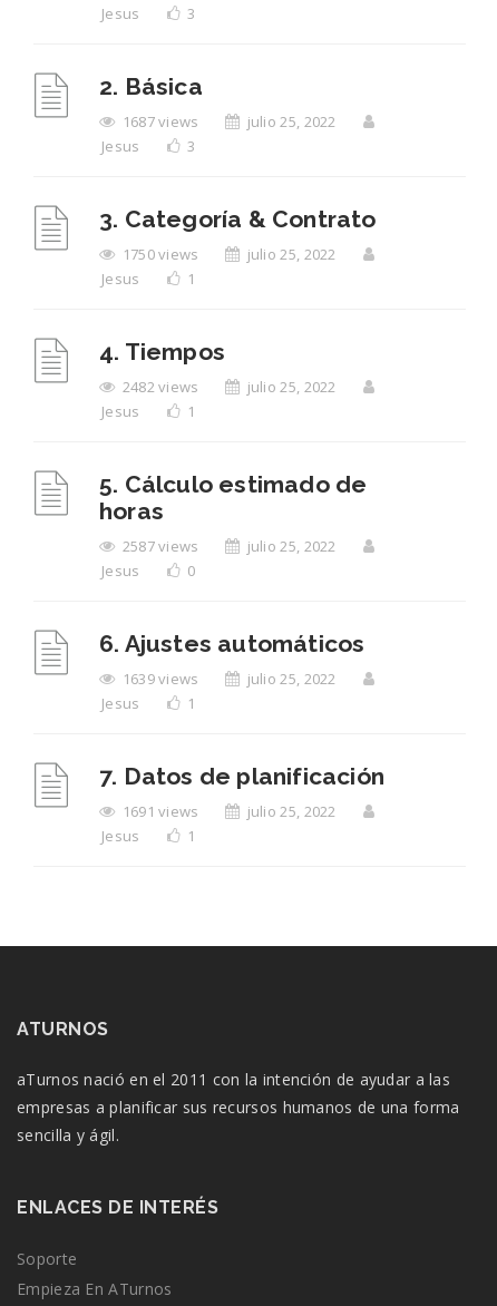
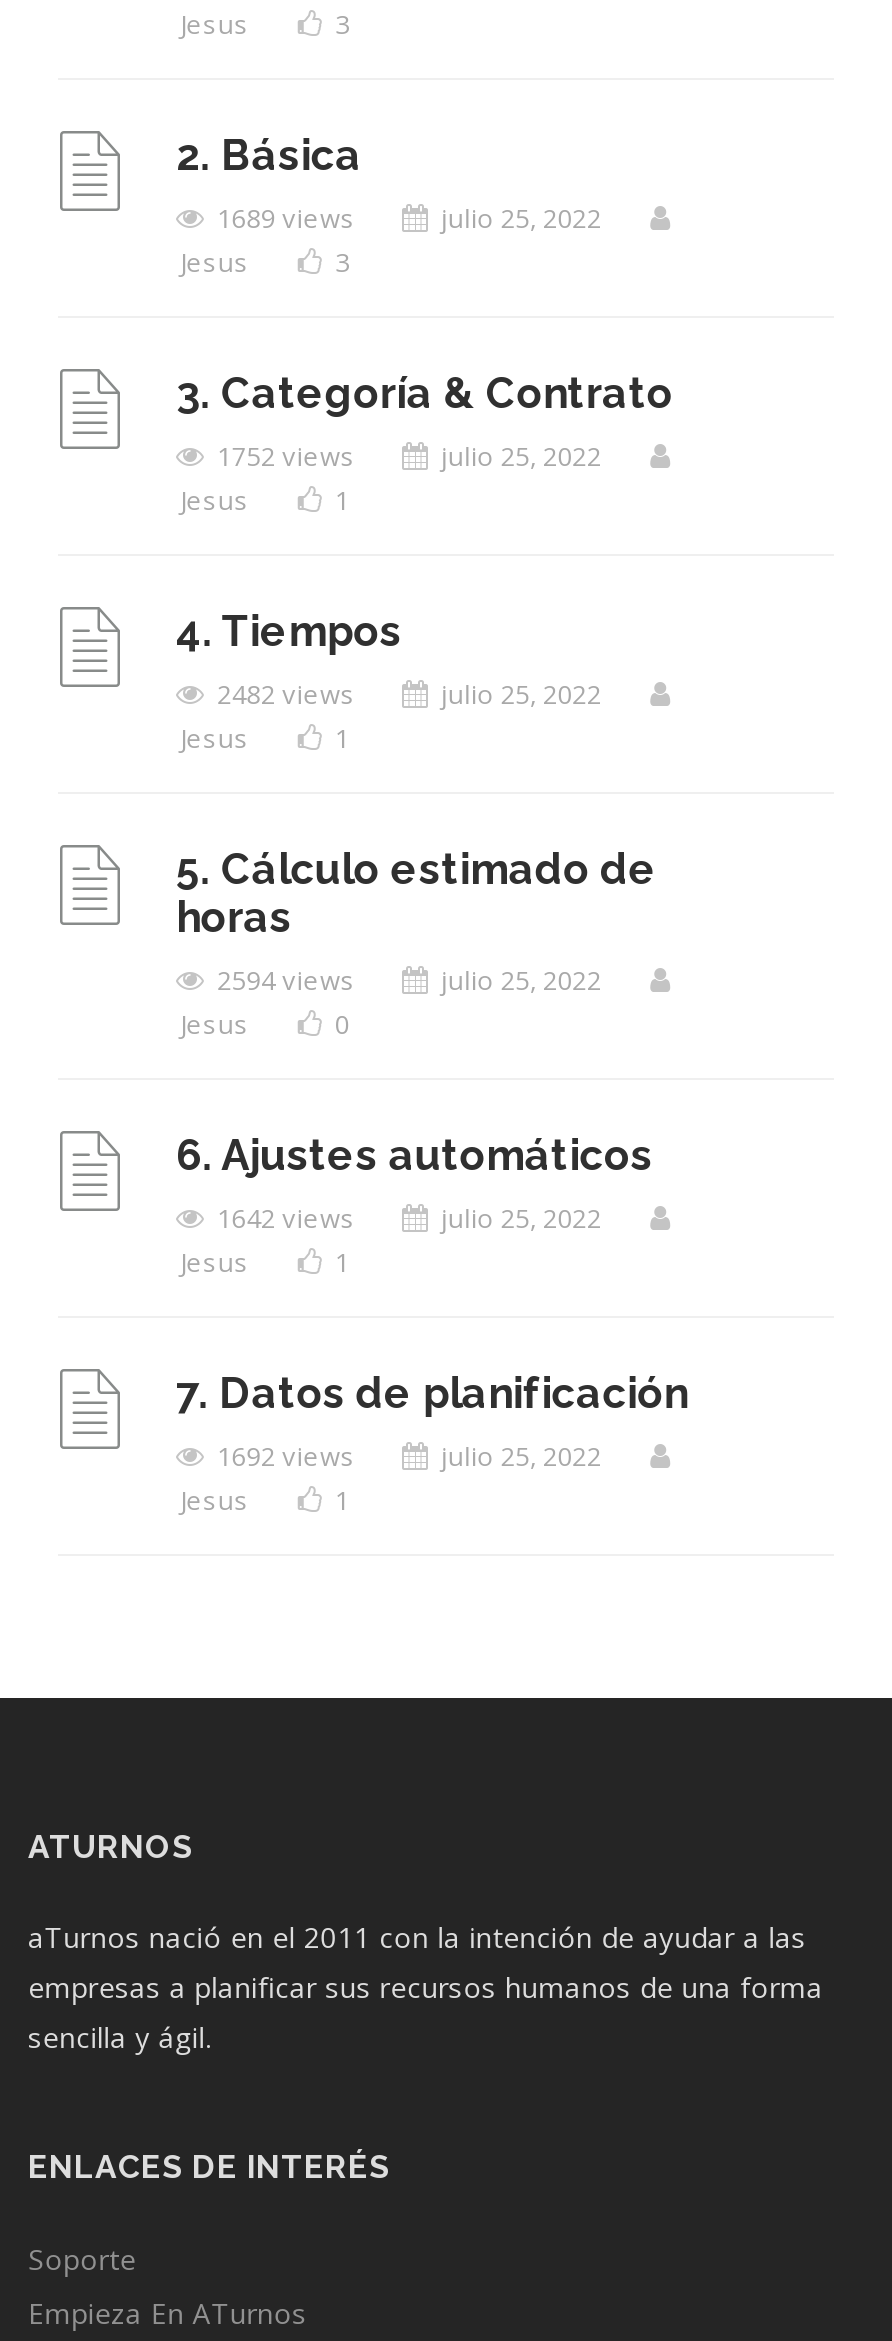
[122,112,203,132] 1687 views -> [217,200,362,236] 1689 views
[122,244,203,264] 1750 views -> [217,438,362,474] 1752 views
[122,536,203,556] 2587 views -> [217,962,362,998] 2594 views
[122,669,203,689] 1639 views -> [217,1200,362,1236] 1642 views
[122,801,203,821] 1691 views -> [217,1438,362,1474] 1692 views

